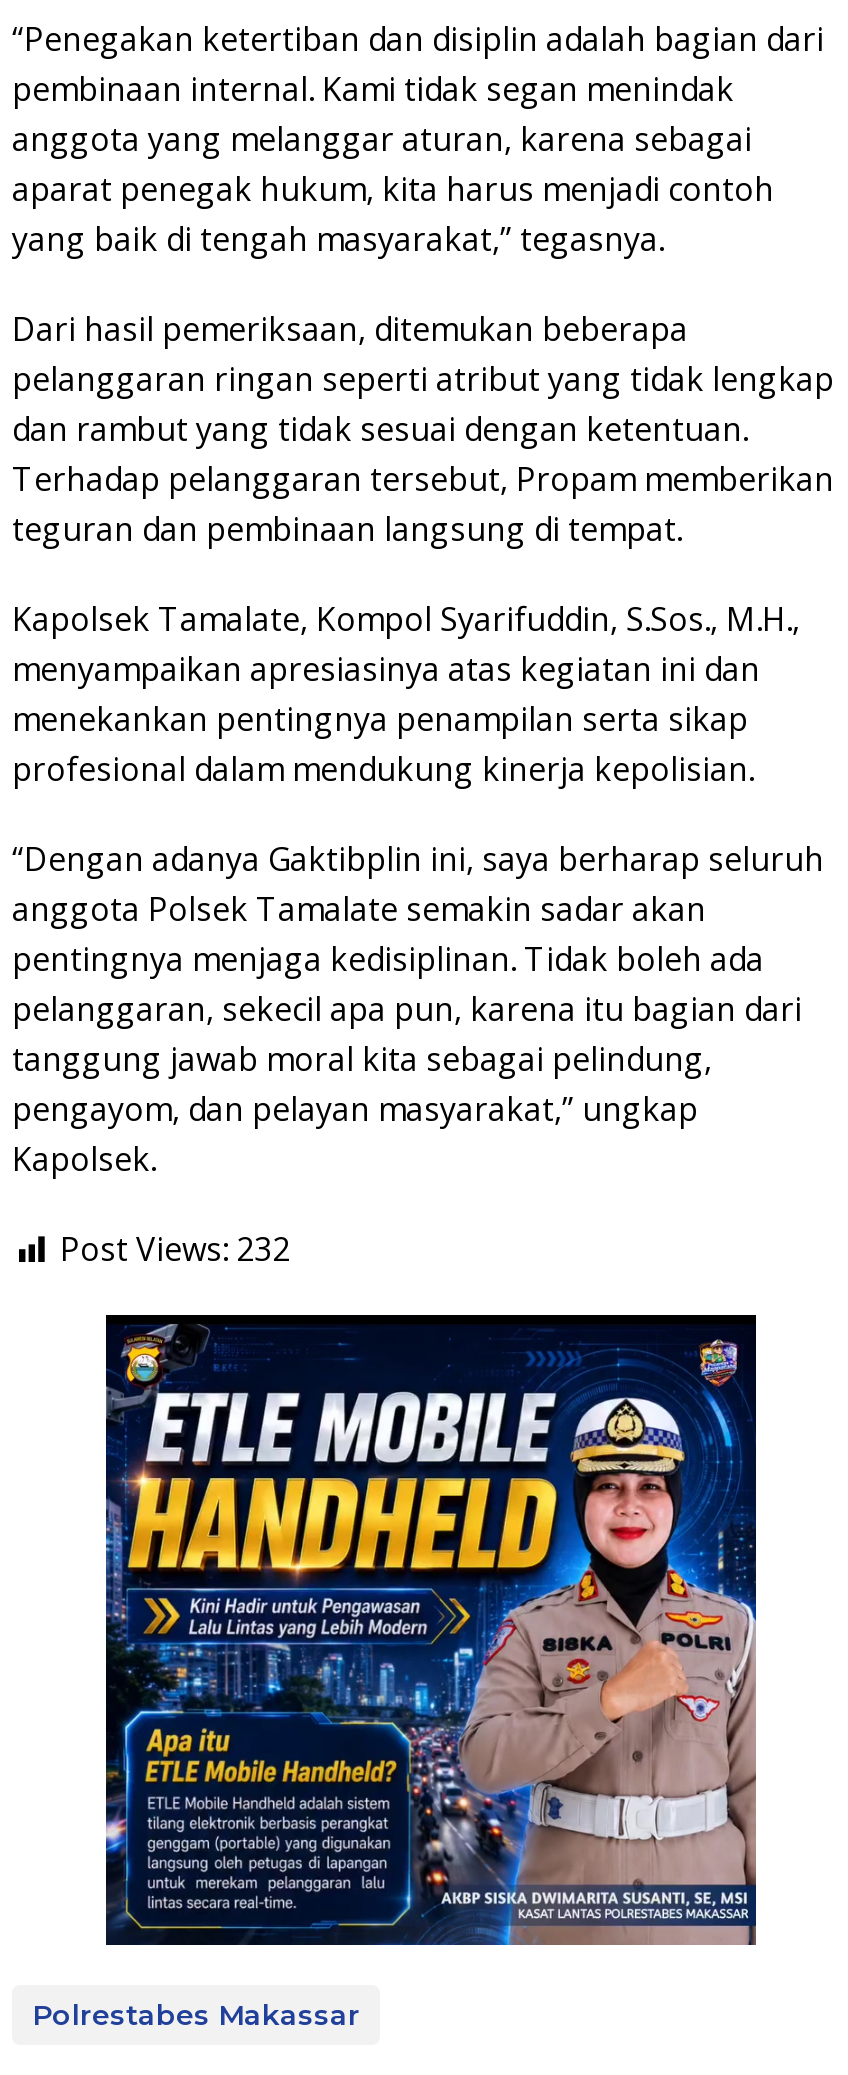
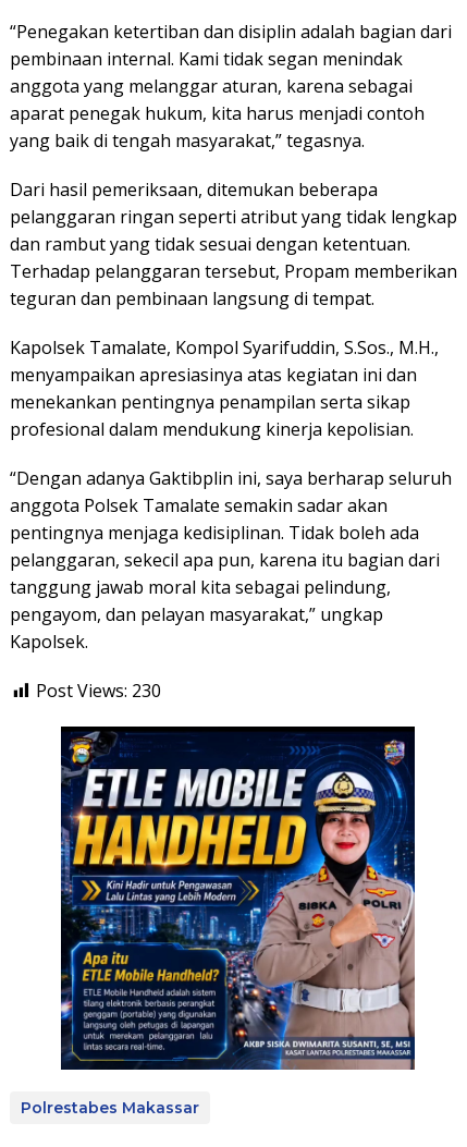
[60,1228,290,1272] Post Views: 232 -> [36,679,161,703] Post Views: 230

